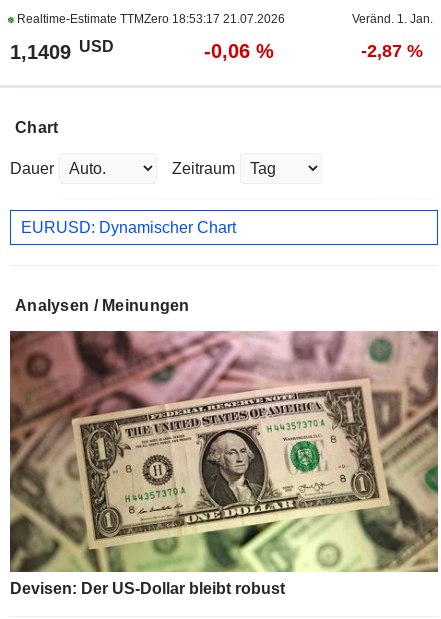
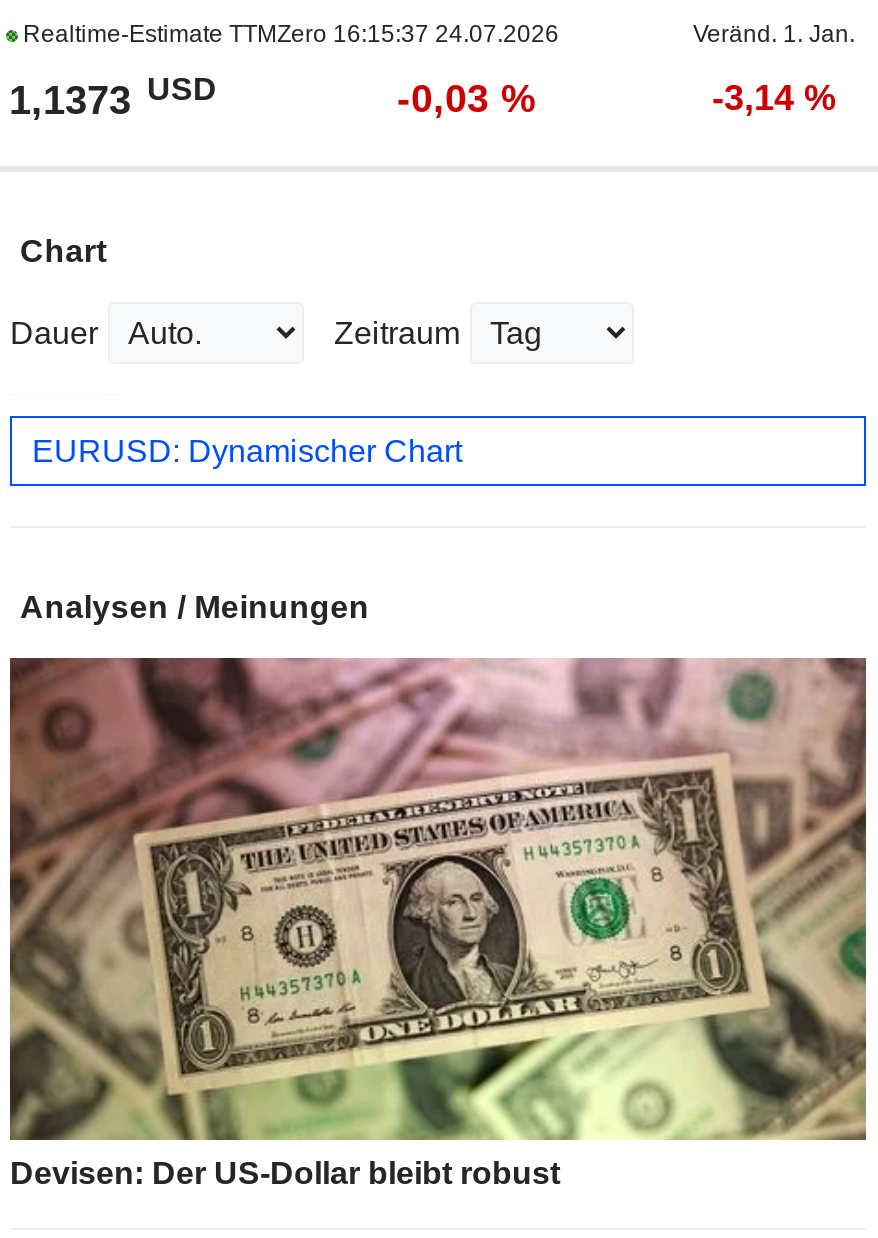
[13,12,284,26] Realtime-Estimate TTMZero 18:53:17 21.07.2026 -> [17,20,559,48] Realtime-Estimate TTMZero 16:15:37 24.07.2026
[9,38,113,63] 1,1409 USD -> [9,71,217,122] 1,1373 USD
[203,40,273,62] -0,06 % -> [397,76,537,120] -0,03 %
[361,41,423,61] -2,87 % -> [712,78,836,118] -3,14 %

